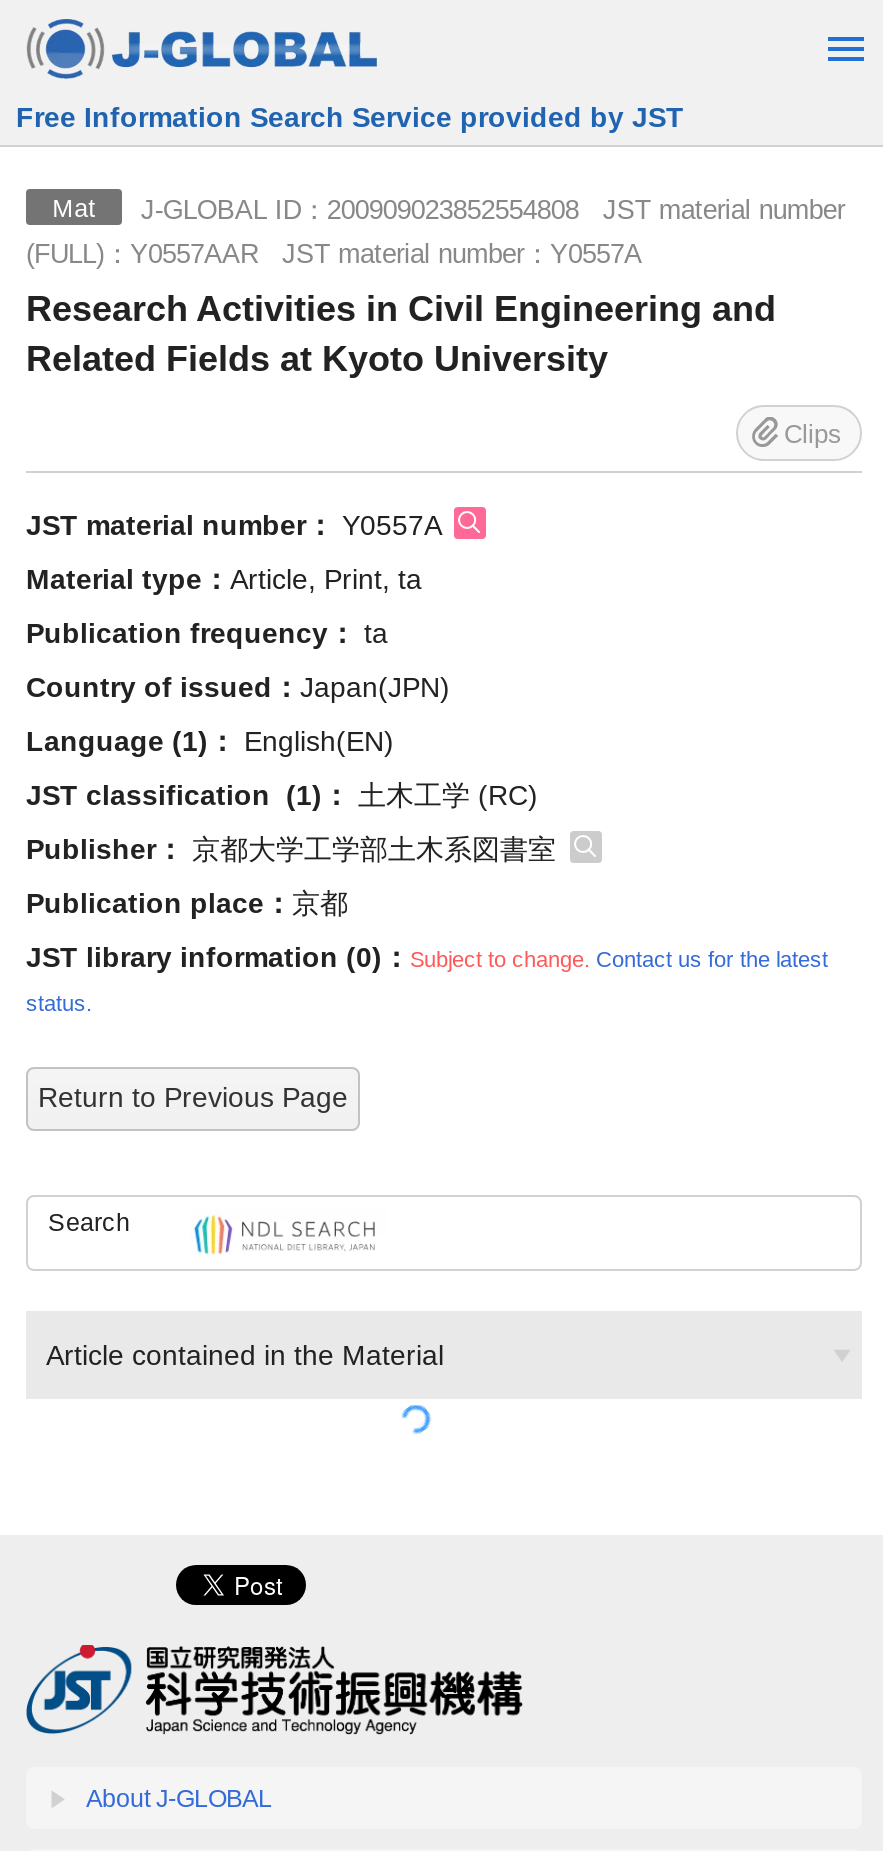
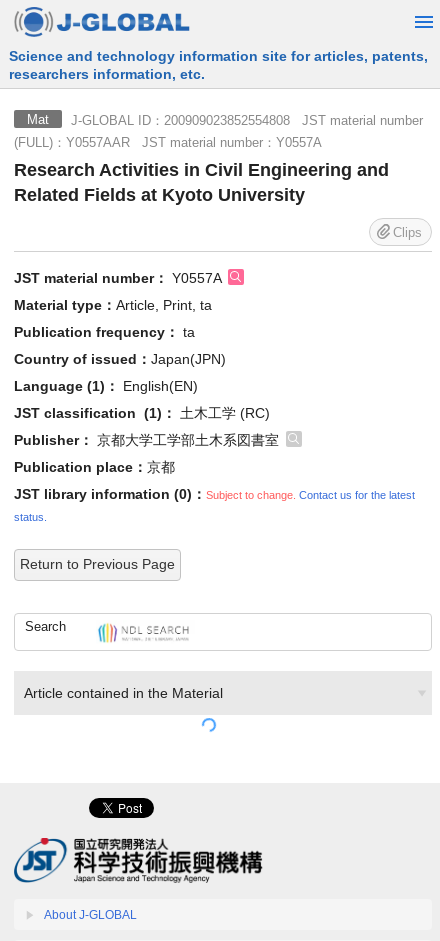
[16,101,684,133] Free Information Search Service provided by JST -> [9,48,428,82] Science and technology information site for articles, patents, | researchers information, etc.

